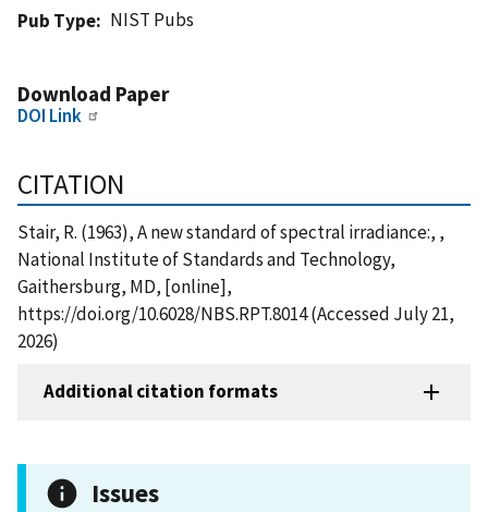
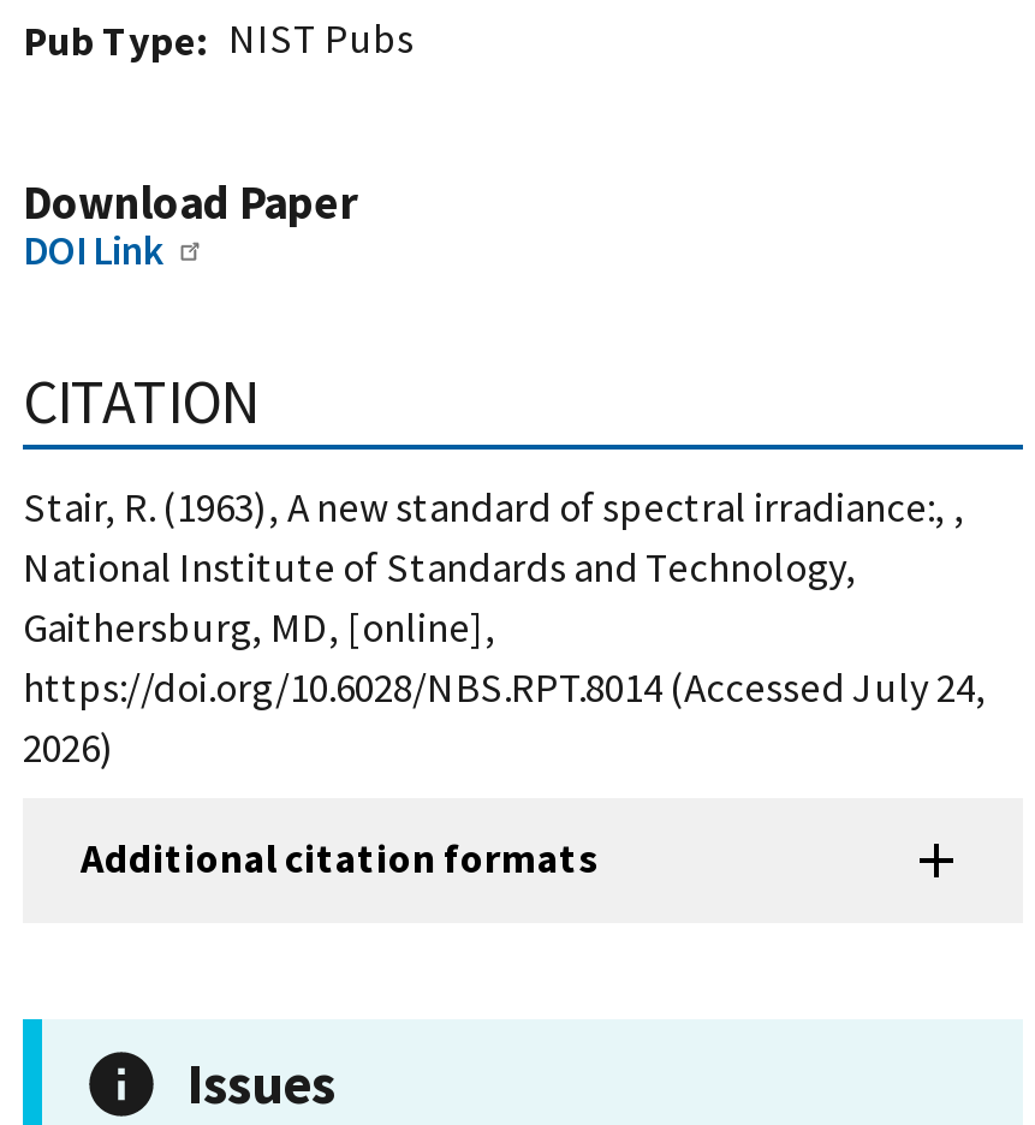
[17,302,454,326] https://doi.org/10.6028/NBS.RPT.8014 (Accessed July 21, -> [23,661,987,714] https://doi.org/10.6028/NBS.RPT.8014 (Accessed July 24,

